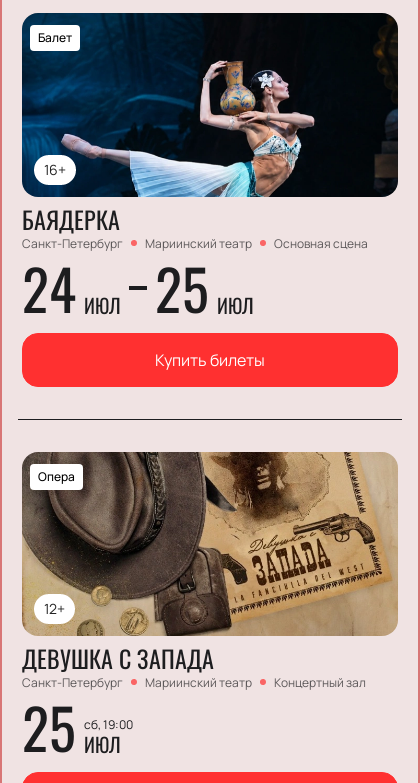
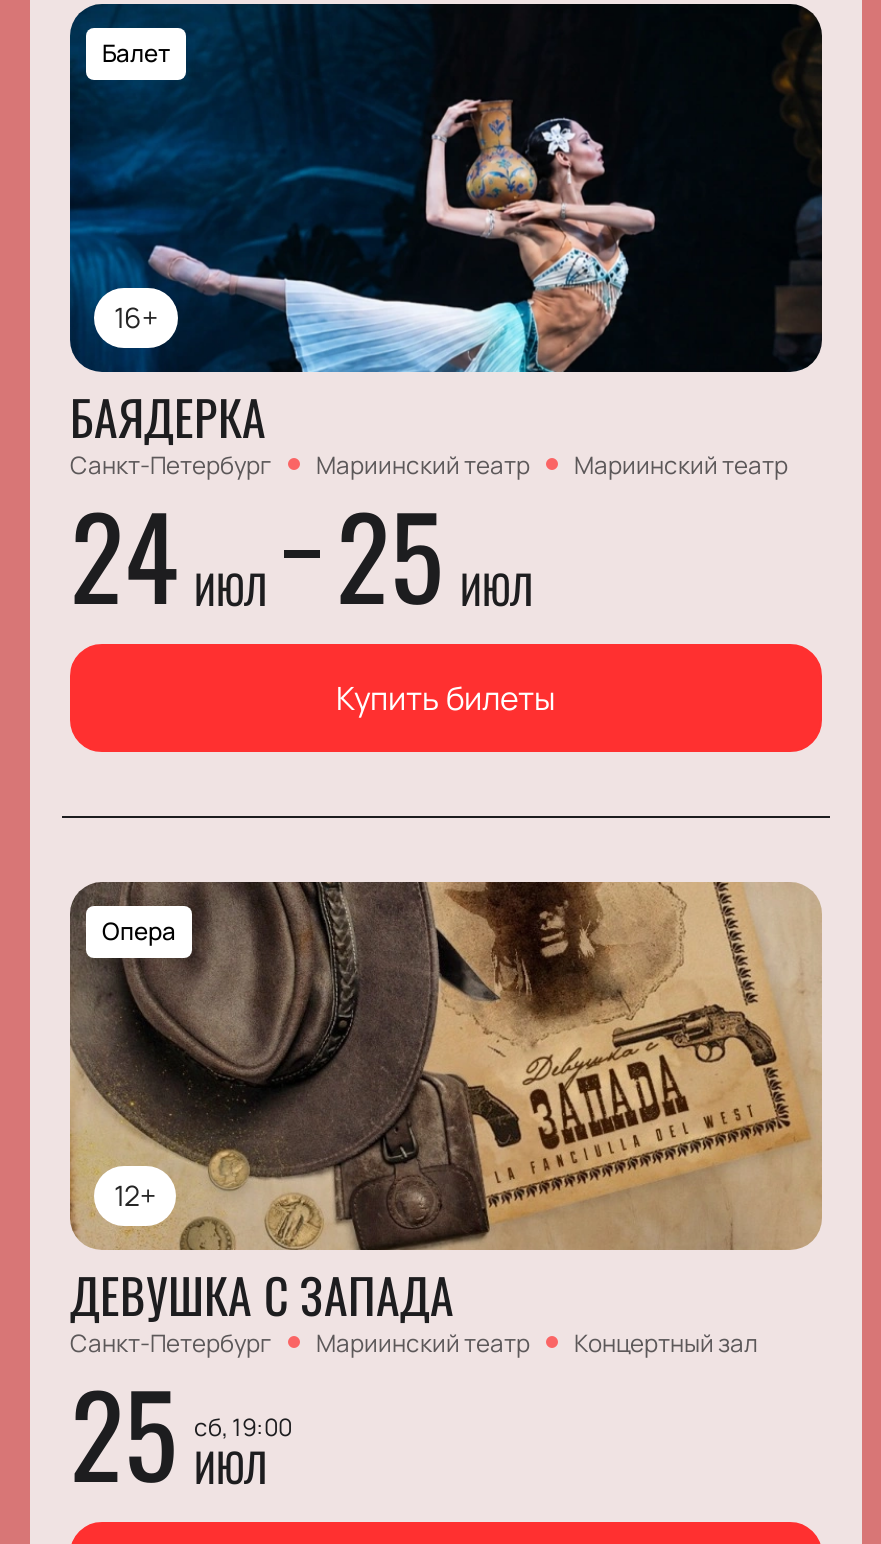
[274,235,368,252] Основная сцена -> [574,449,788,483] Мариинский театр

